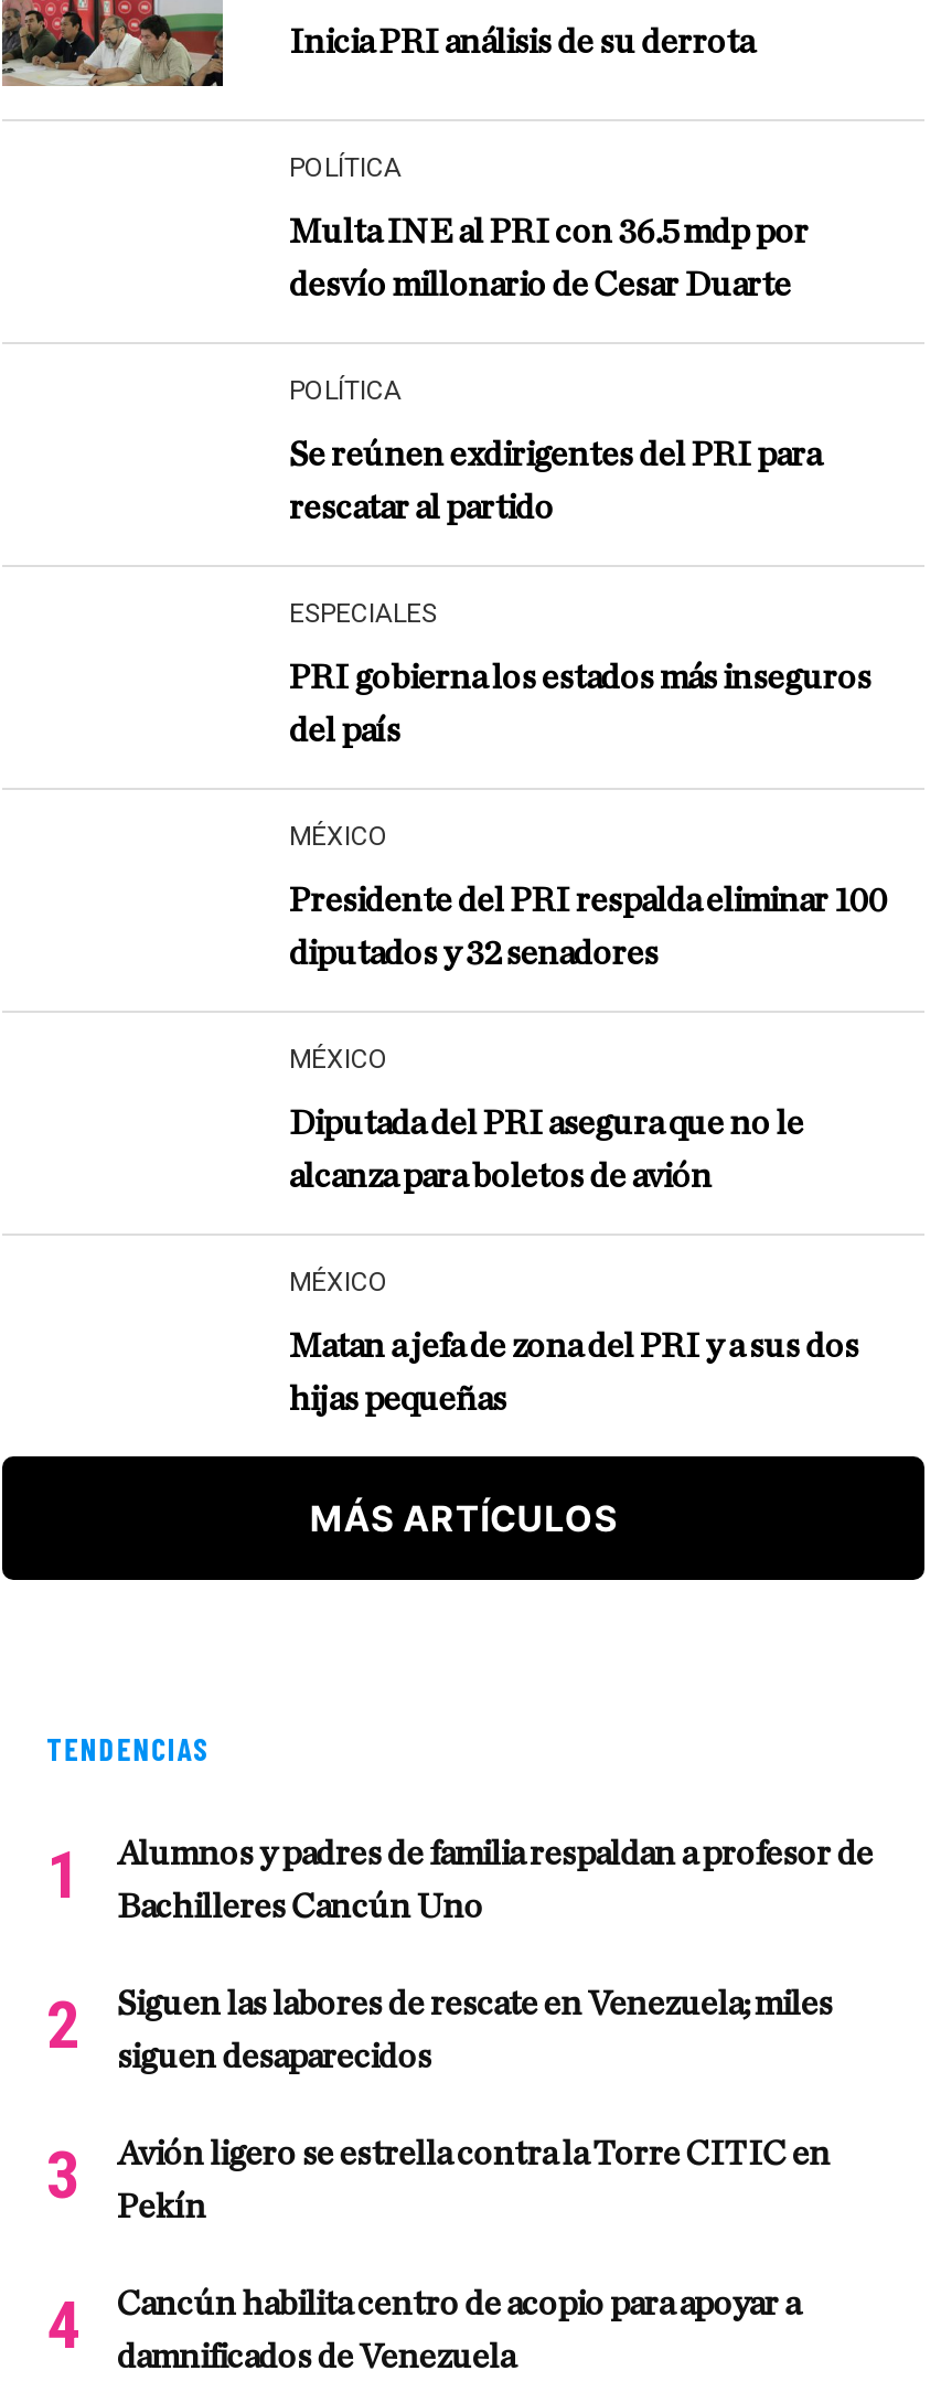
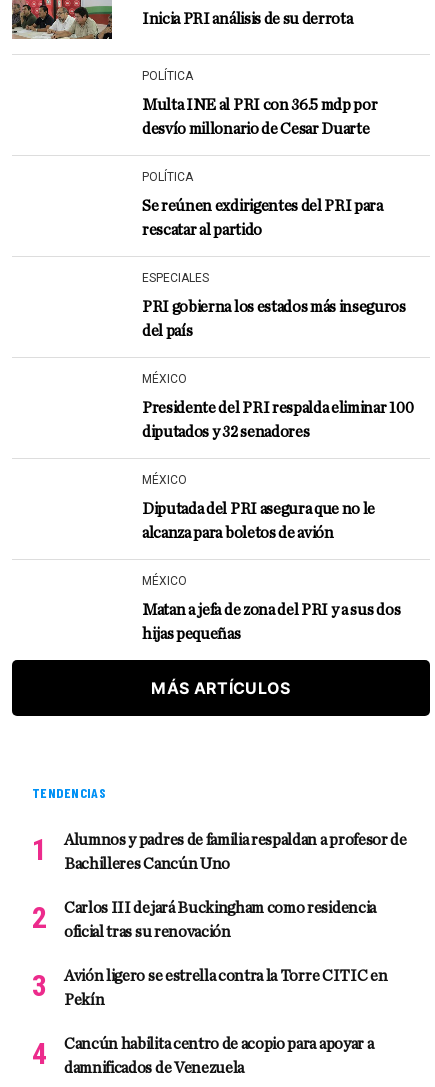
[117,1986,832,2021] Siguen las labores de rescate en Venezuela; miles -> [64,900,376,916] Carlos III dejará Buckingham como residencia
[117,2039,432,2074] siguen desaparecidos -> [64,924,231,940] oficial tras su renovación

